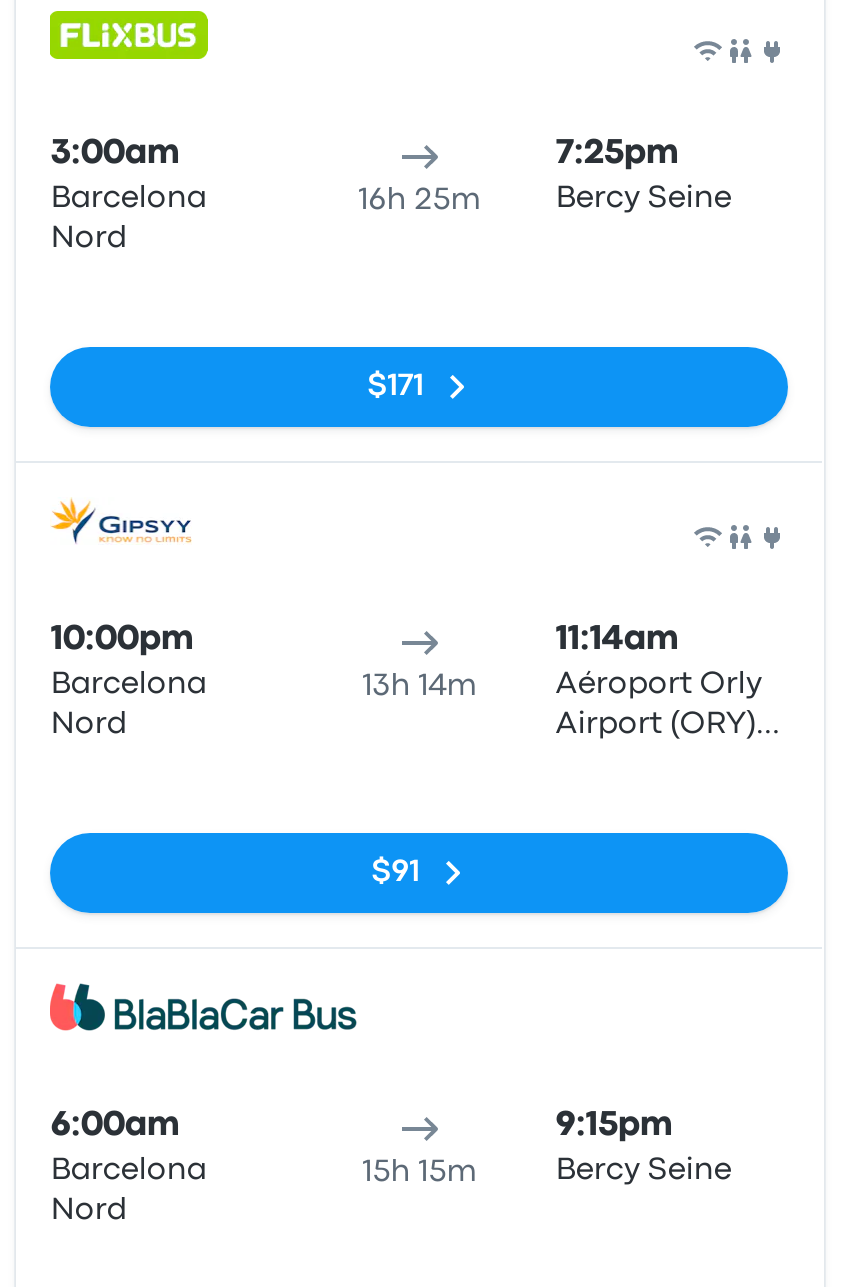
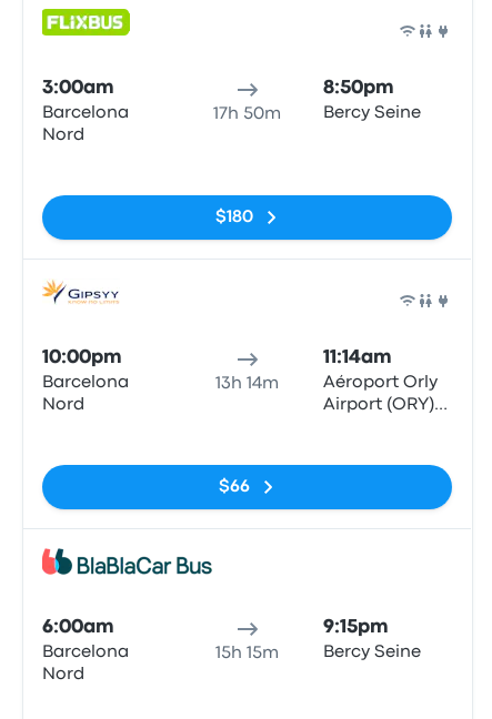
[556,139,680,169] 7:25pm -> [323,80,394,97] 8:50pm
[359,187,481,215] 16h 25m -> [214,107,281,122] 17h 50m
[368,373,424,401] $171 -> [215,210,253,225] $180
[372,859,420,887] $91 -> [219,479,250,495] $66

